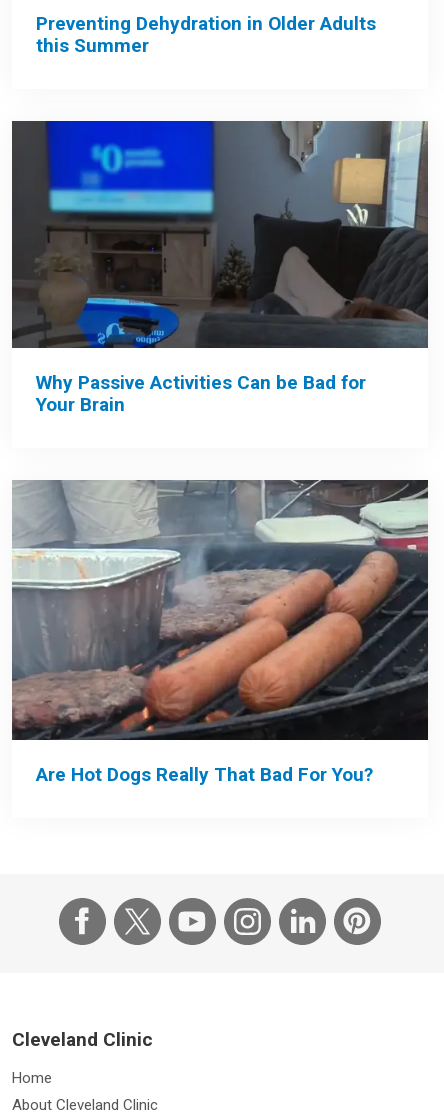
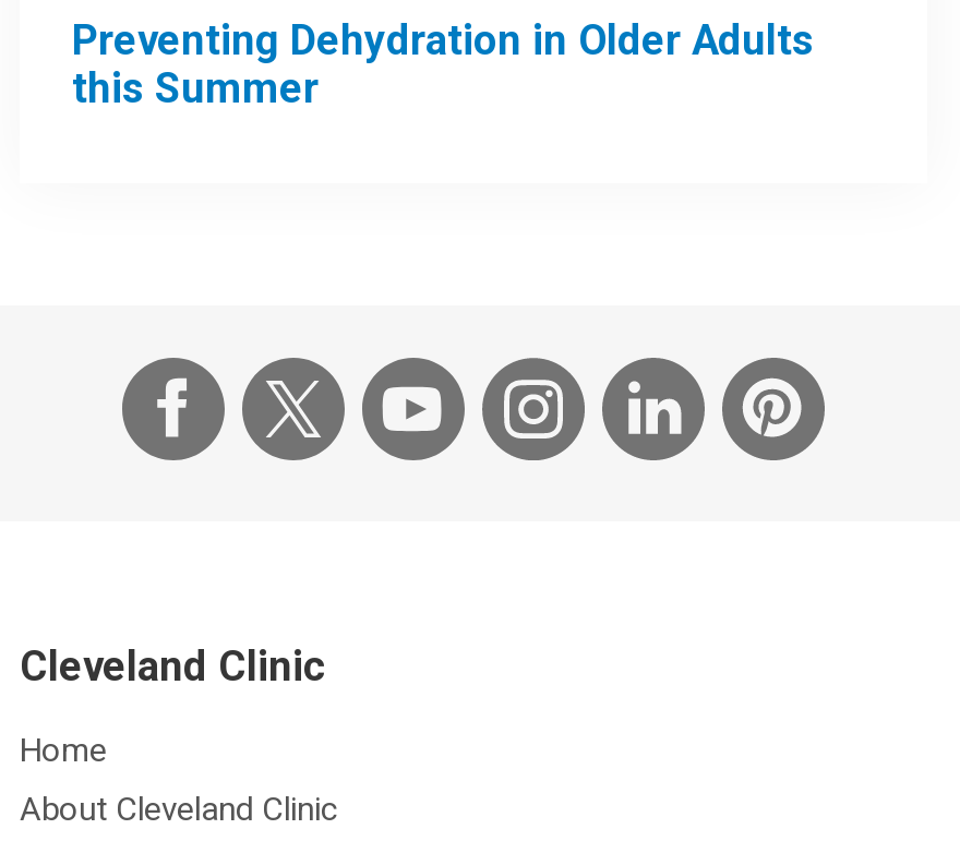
[11,120,429,416] [image] | Why Passive Activities Can be Bad for | Your Brain -> none
[11,479,429,785] [image] | Are Hot Dogs Really That Bad For You? -> none

